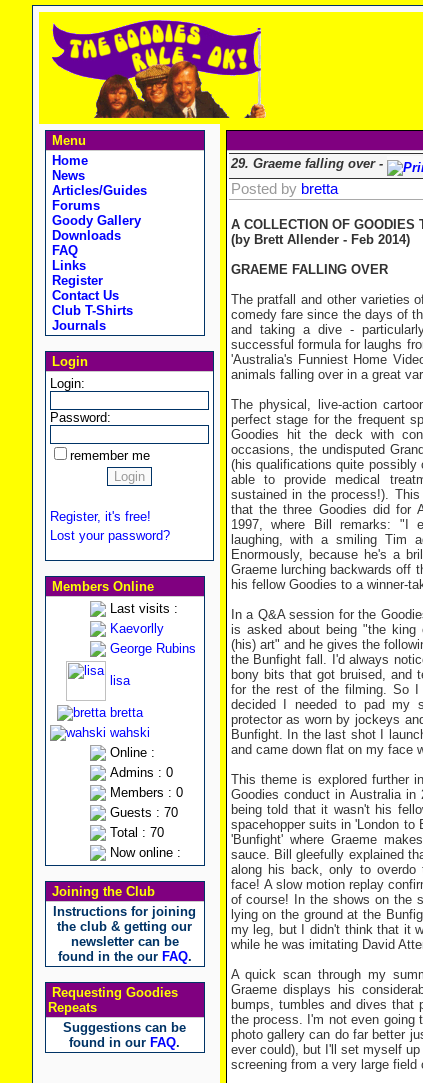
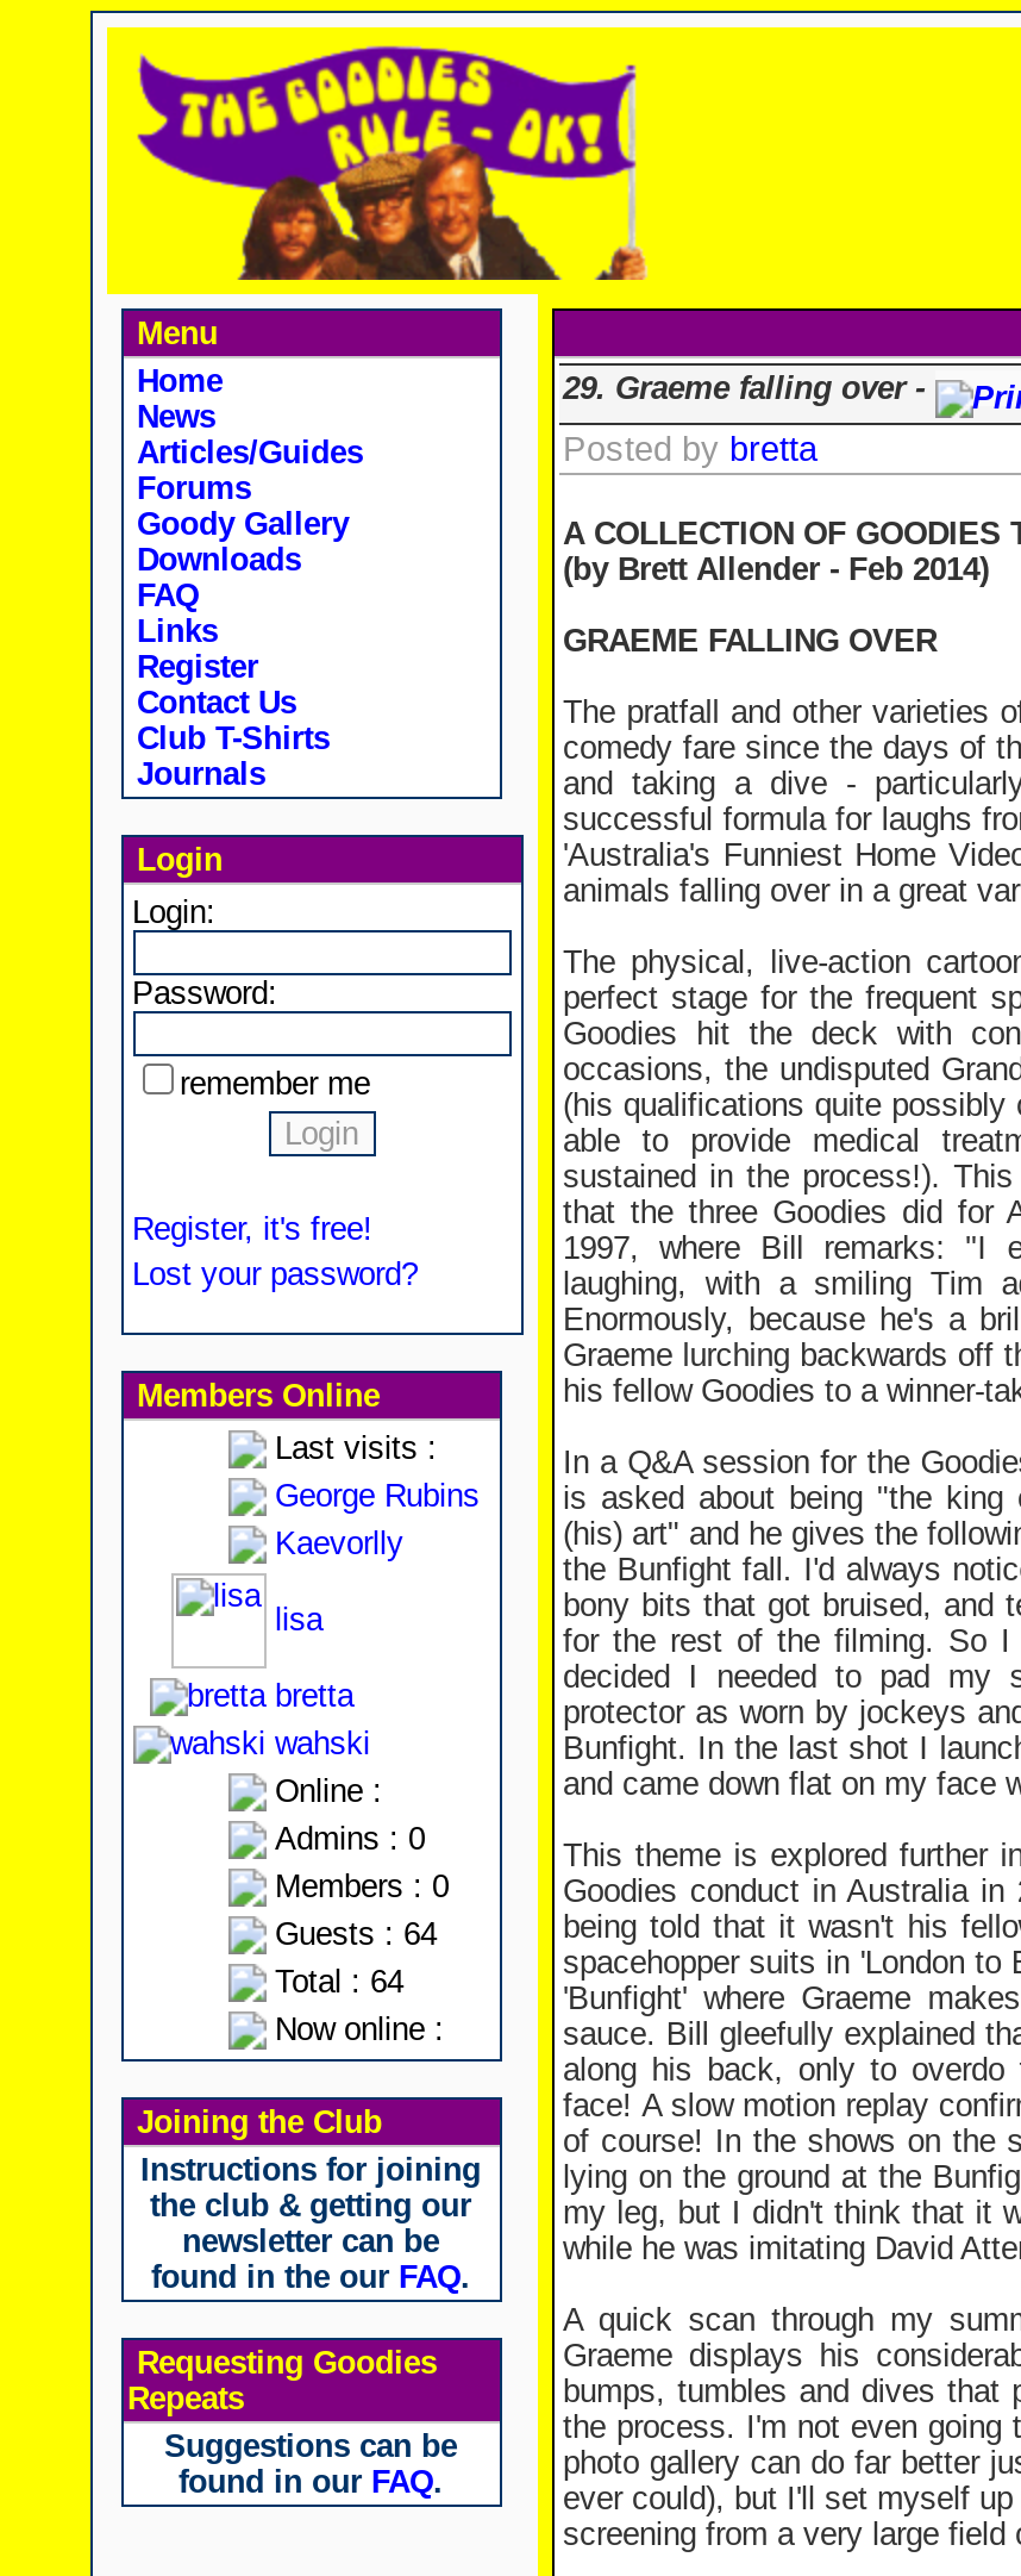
moved [109,621,163,636] -> [275,1526,403,1561]: Kaevorlly
moved [109,641,195,656] -> [275,1478,480,1514]: George Rubins
[109,805,177,820] Guests : 70 -> [275,1916,437,1952] Guests : 64
[109,825,163,840] Total : 70 -> [275,1964,403,2000] Total : 64

